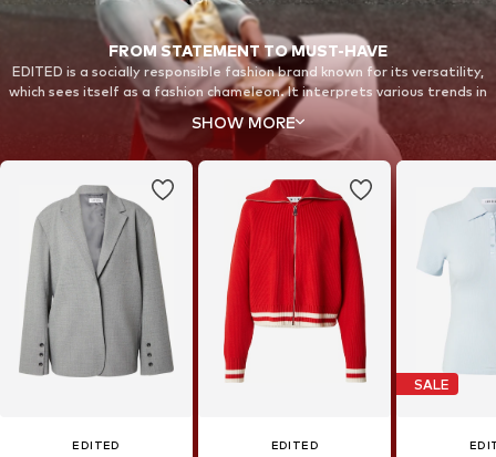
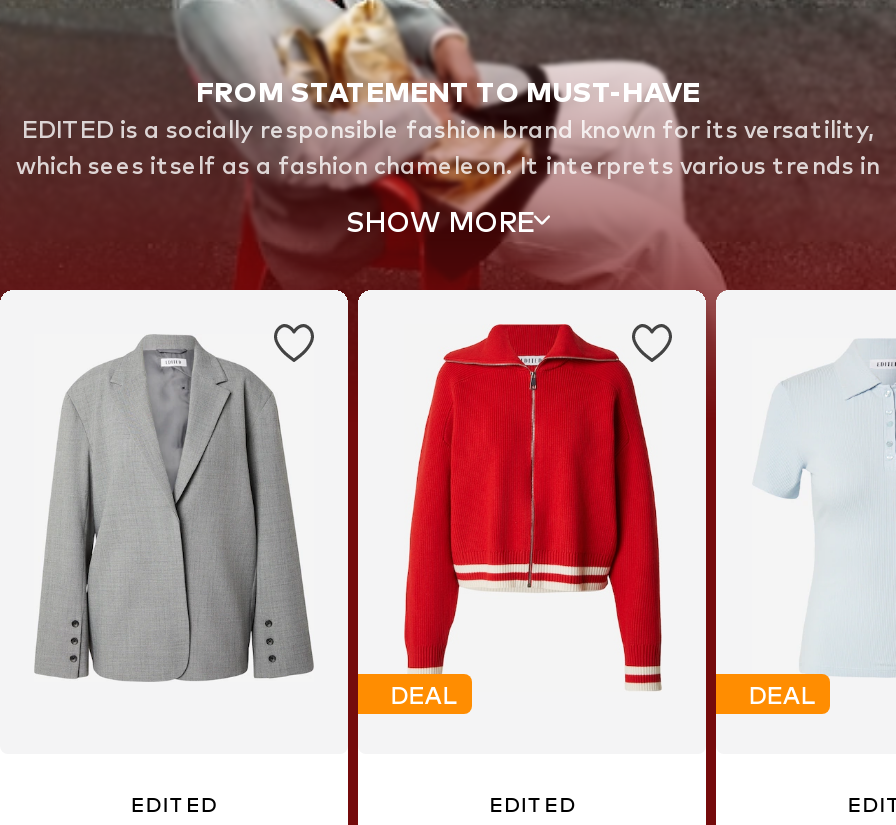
none -> [390,679,456,709] DEAL
[415,376,450,392] SALE -> [749,679,815,709] DEAL

